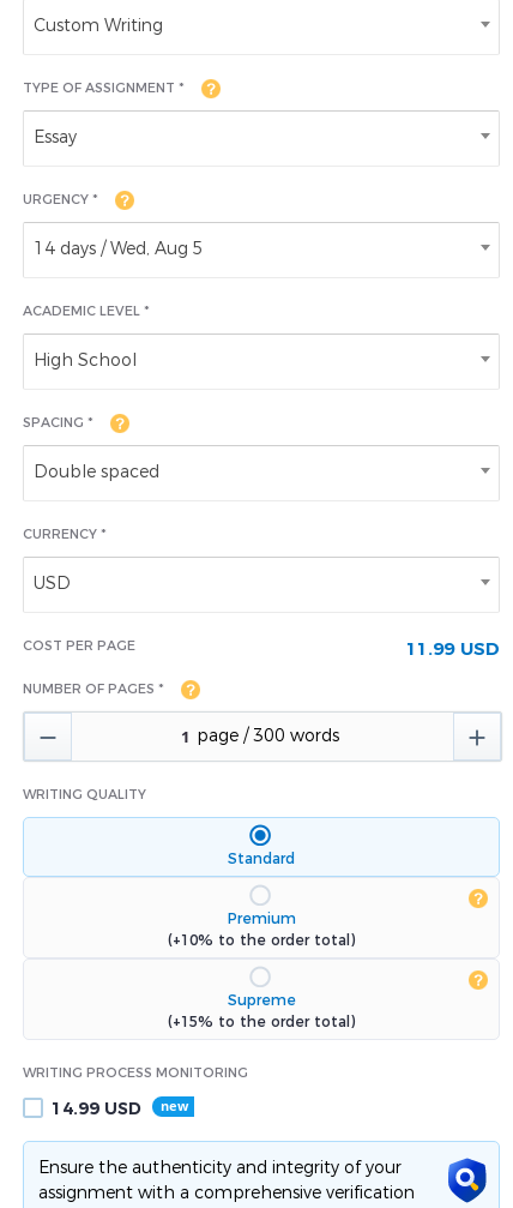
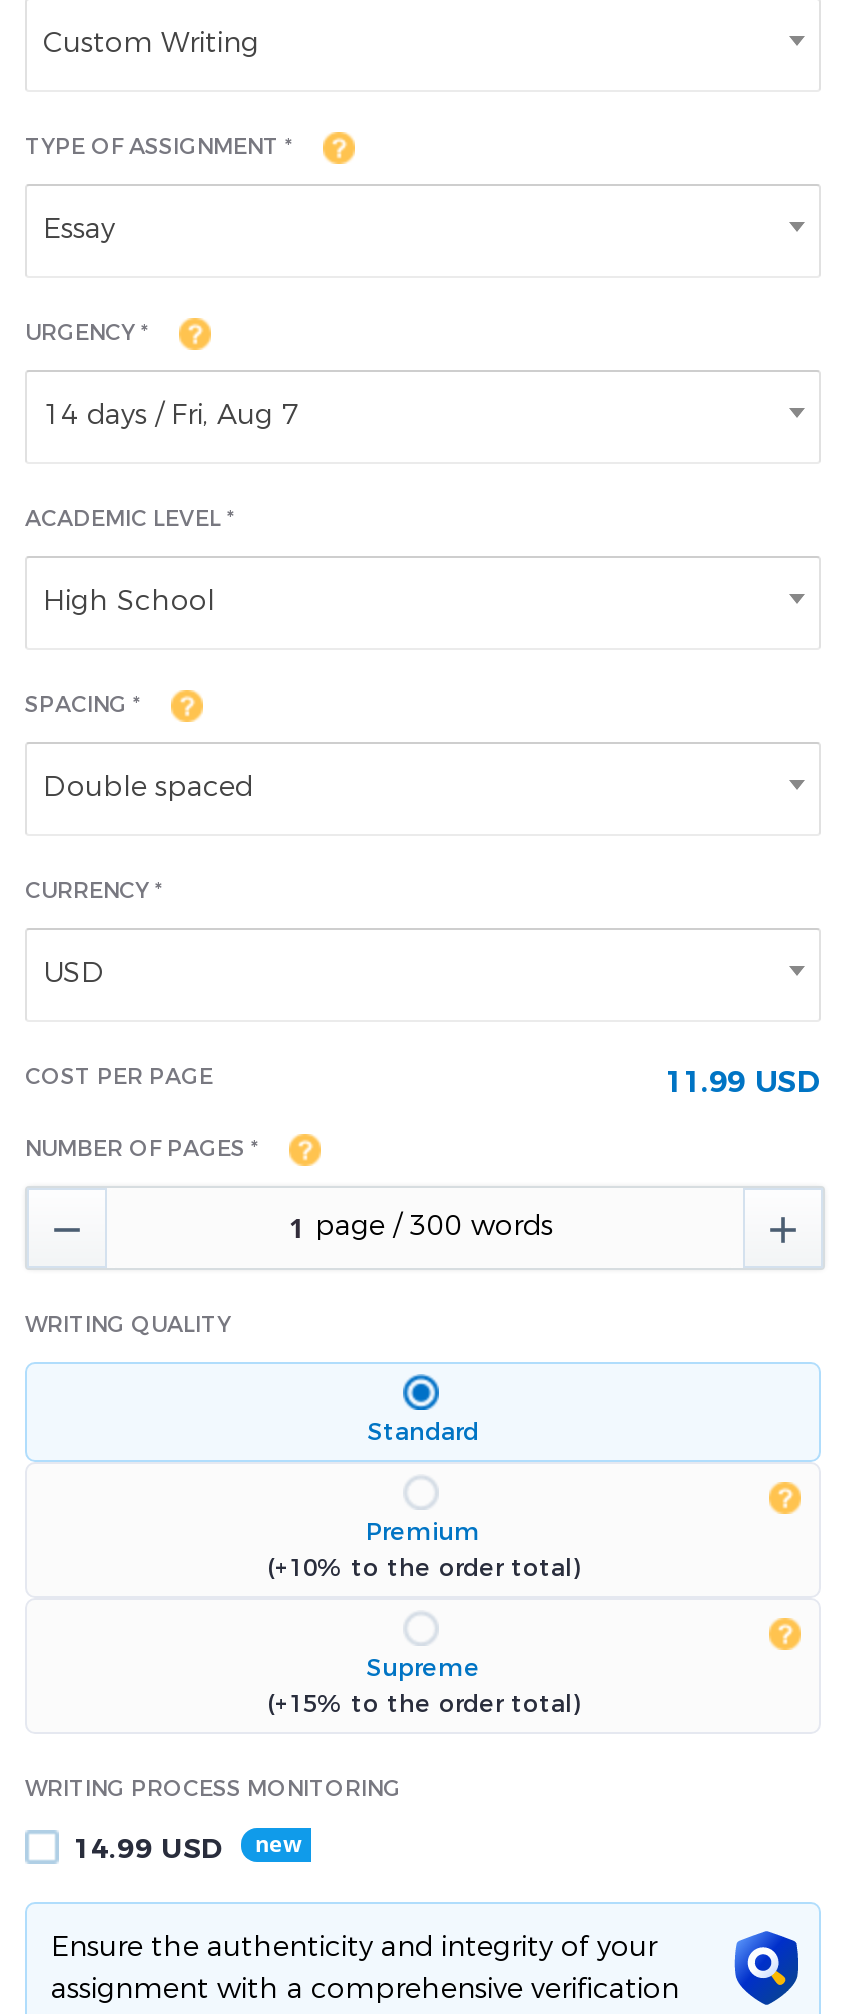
[34,241,204,258] 14 days / Wed, Aug 5 -> [43,402,299,430] 14 days / Fri, Aug 7

